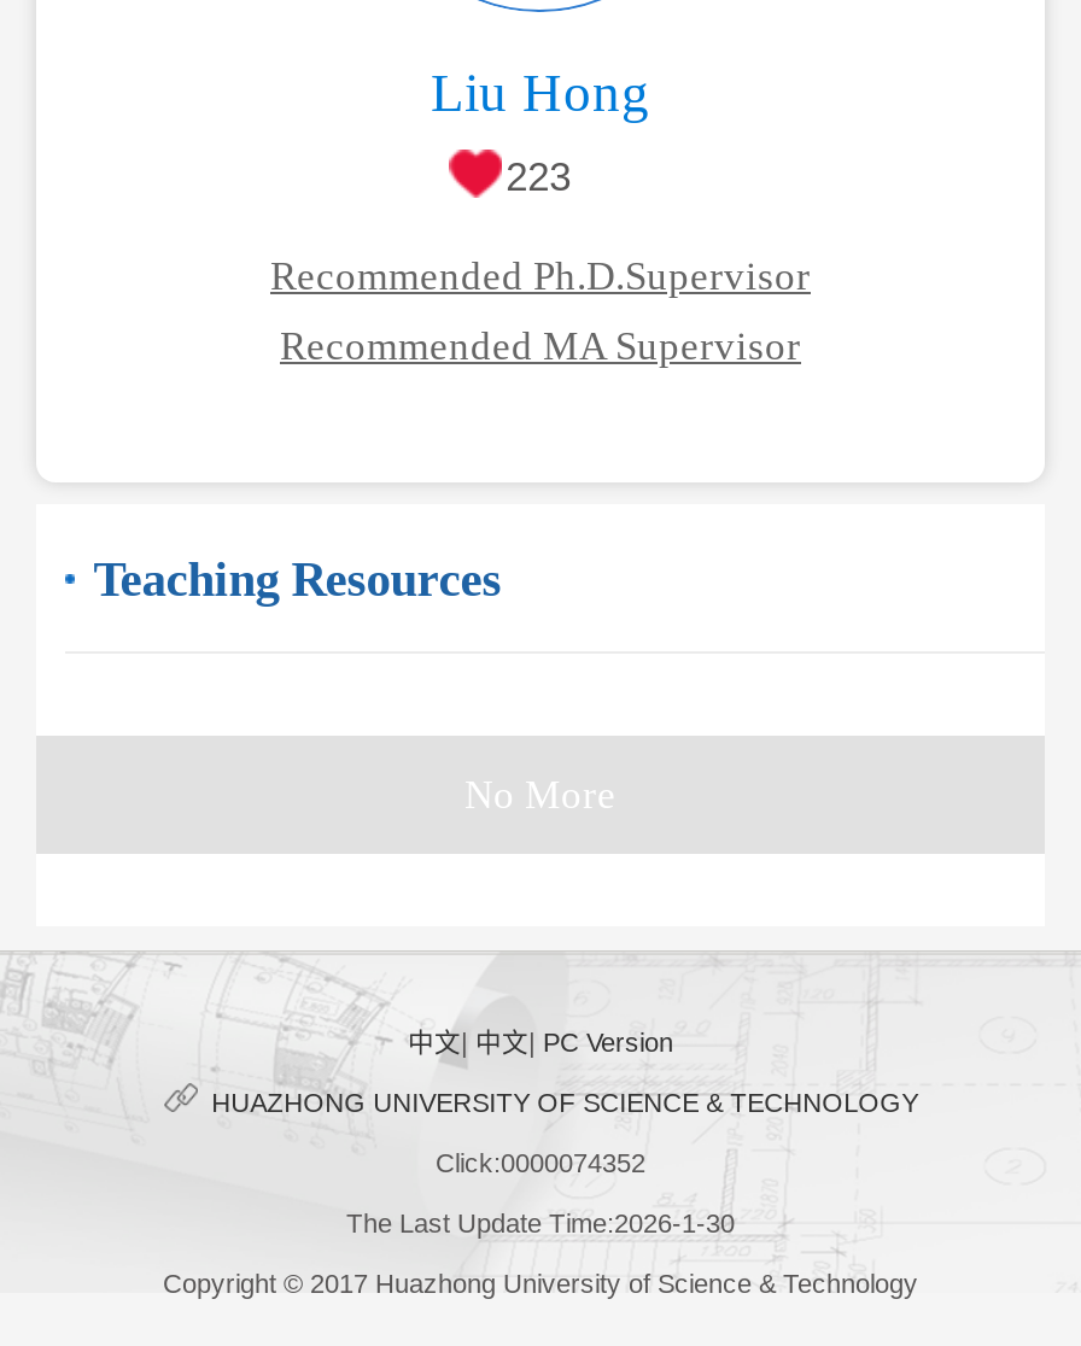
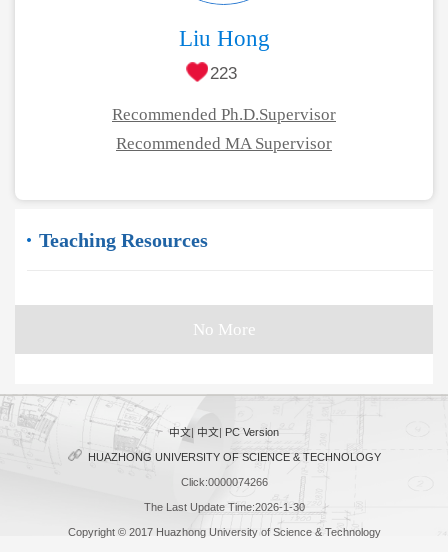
[436,1149,645,1178] Click:0000074352 -> [180,476,267,488] Click:0000074266

